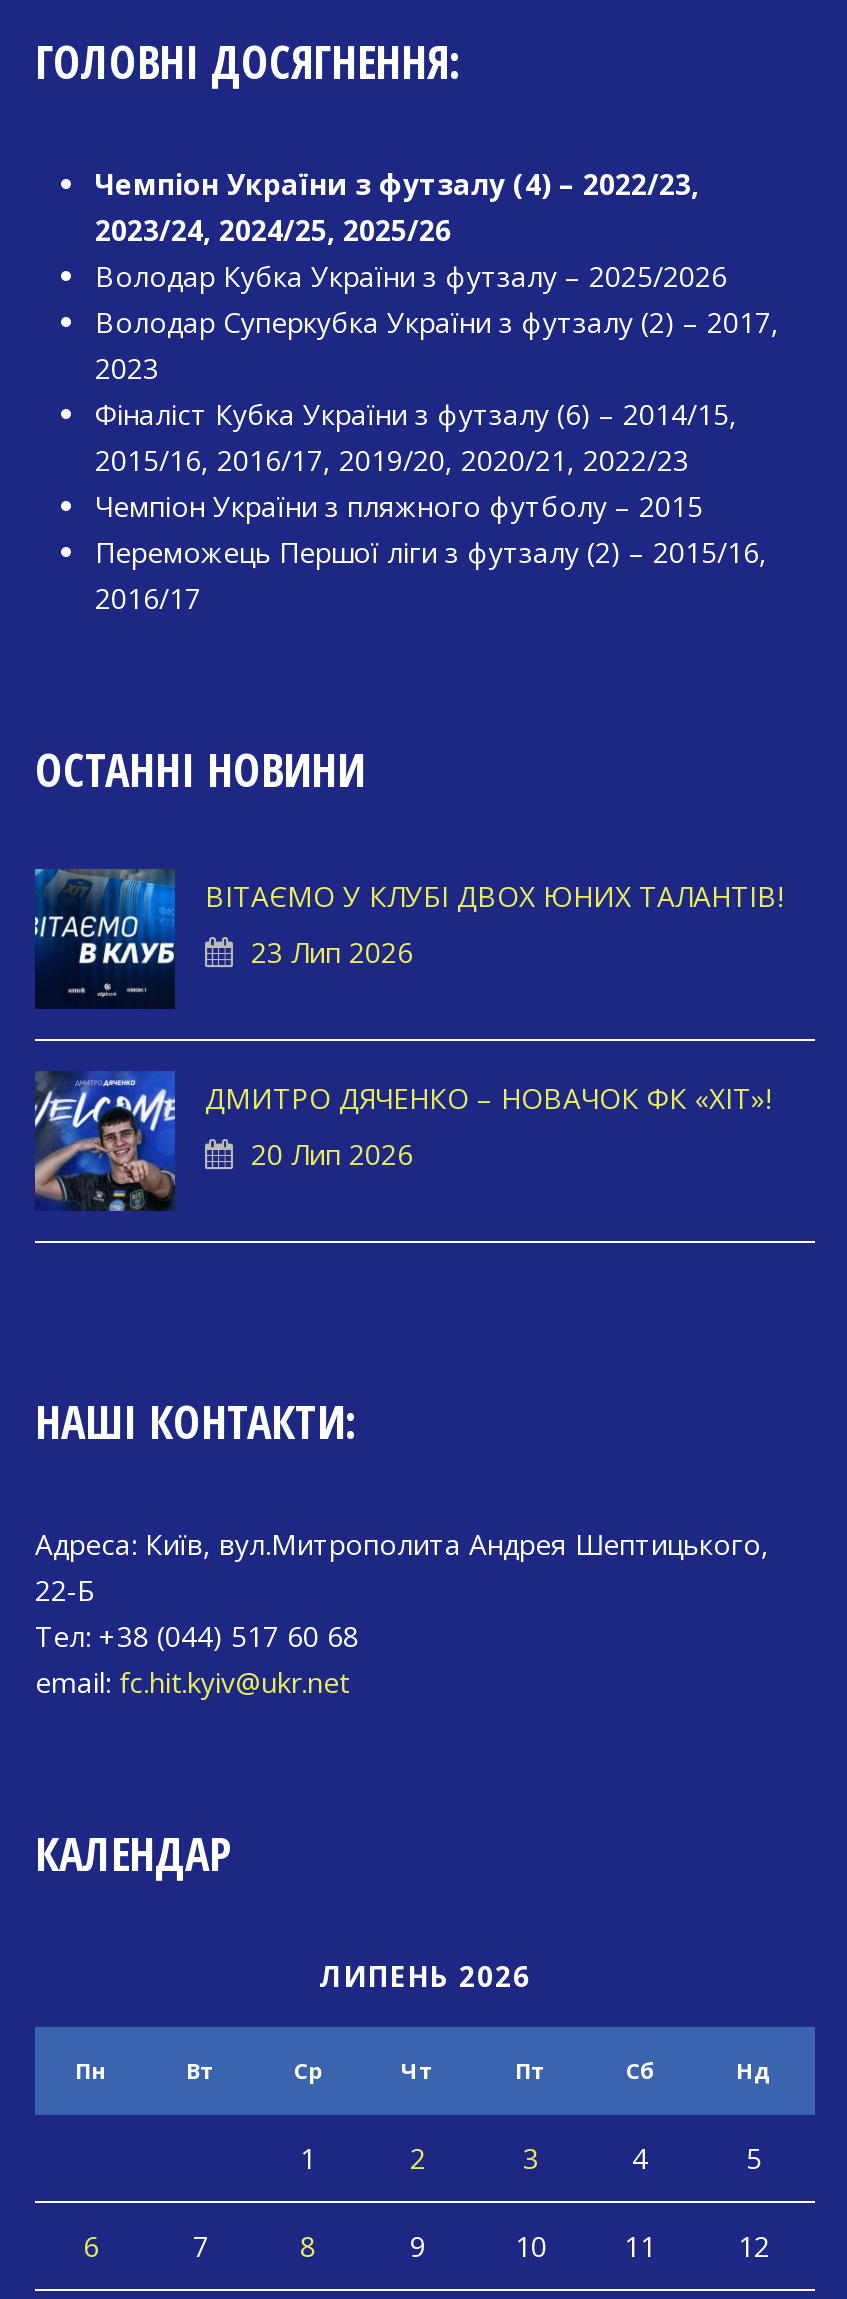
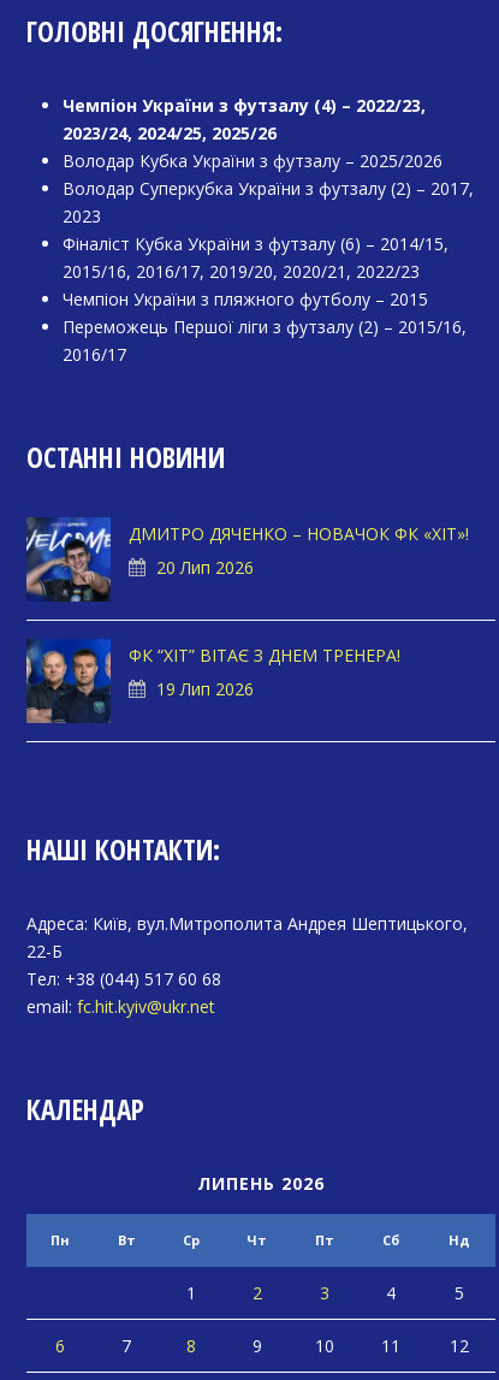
[33,867,783,1011] [image] | ВІТАЄМО У КЛУБІ ДВОХ ЮНИХ ТАЛАНТІВ! | 23 Лип 2026 -> none
moved [31,1069,771,1215] -> [24,516,469,604]: [image] | ДМИТРО ДЯЧЕНКО – НОВАЧОК ФК «ХІТ»! | 20 Лип 2026
none -> [25,639,400,724] [image] | ФК “ХІТ” ВІТАЄ З ДНЕМ ТРЕНЕРА! | 19 Лип 2026

